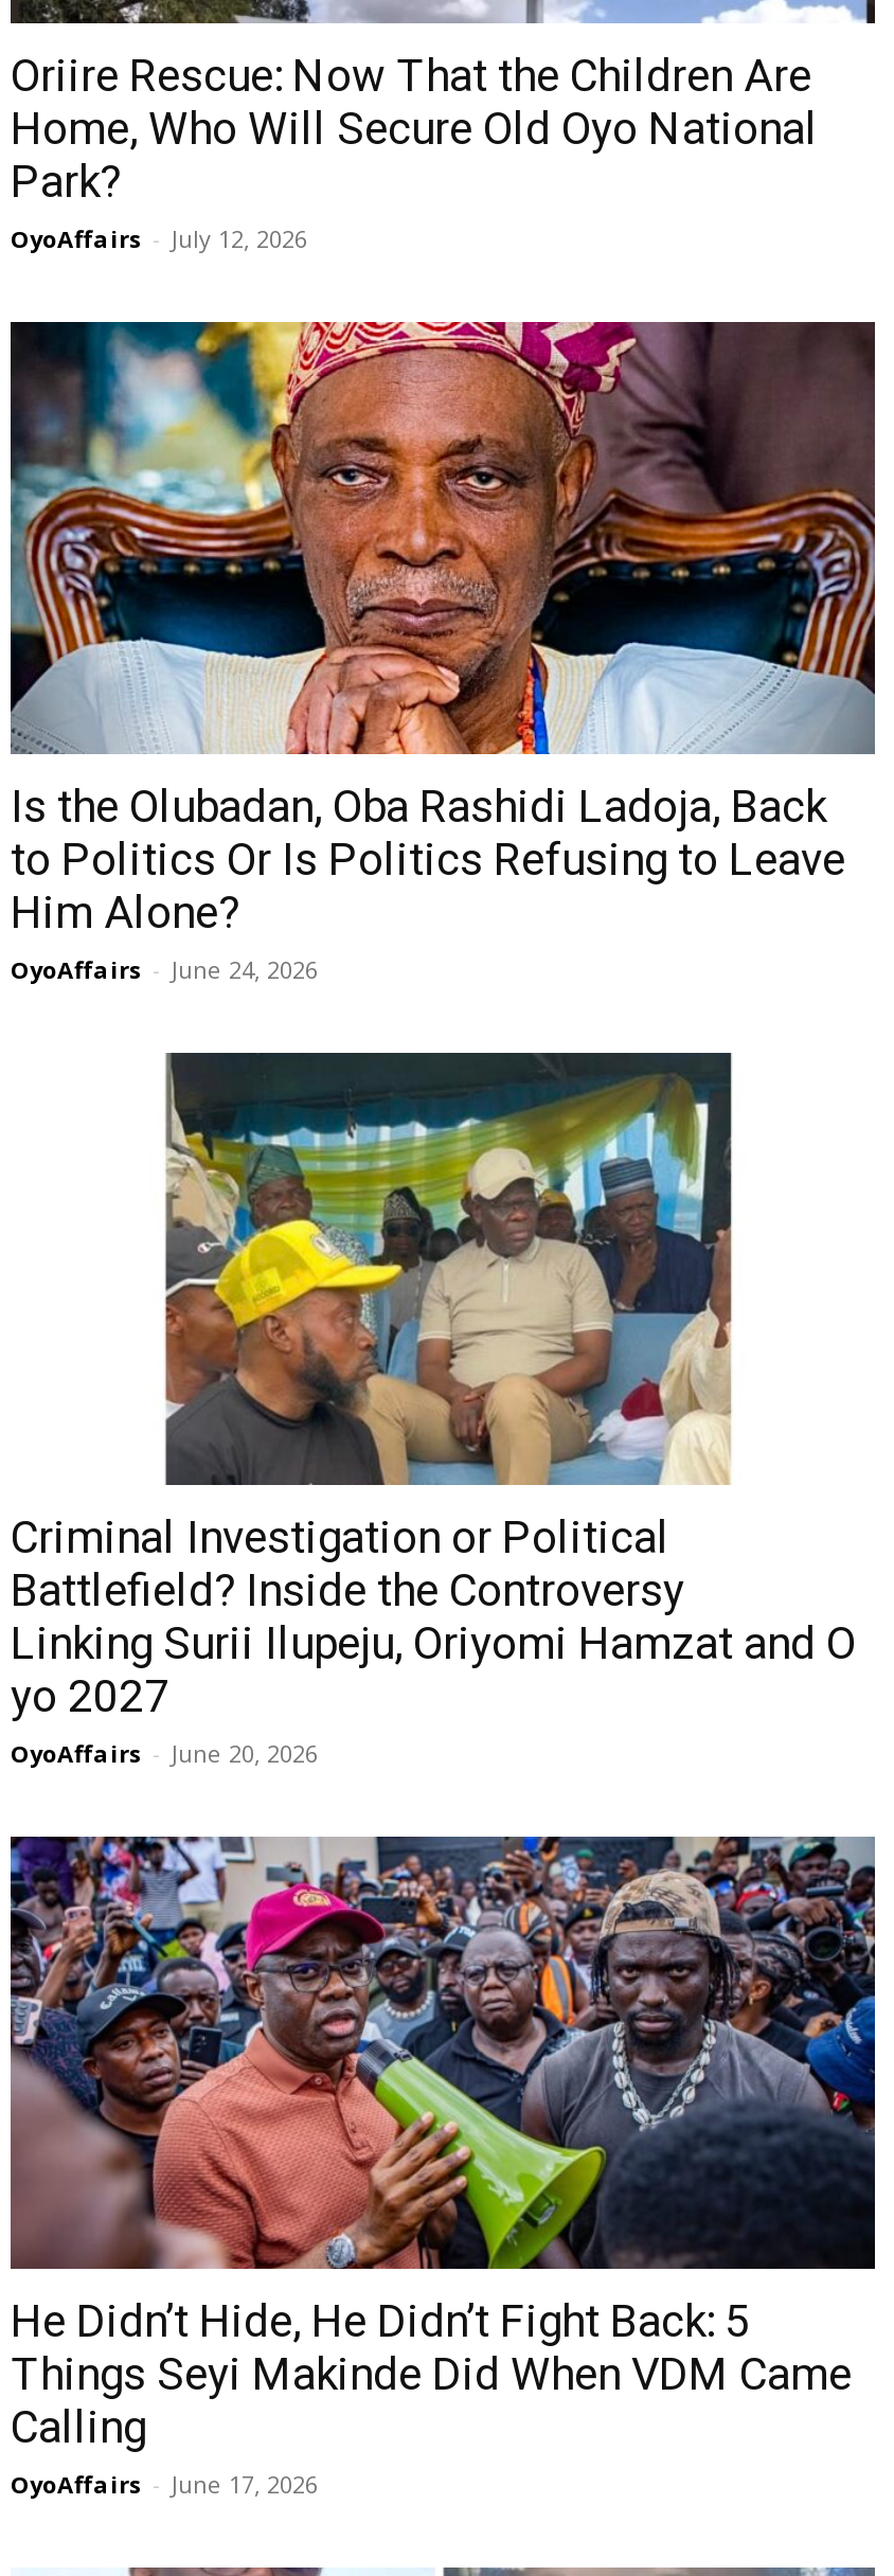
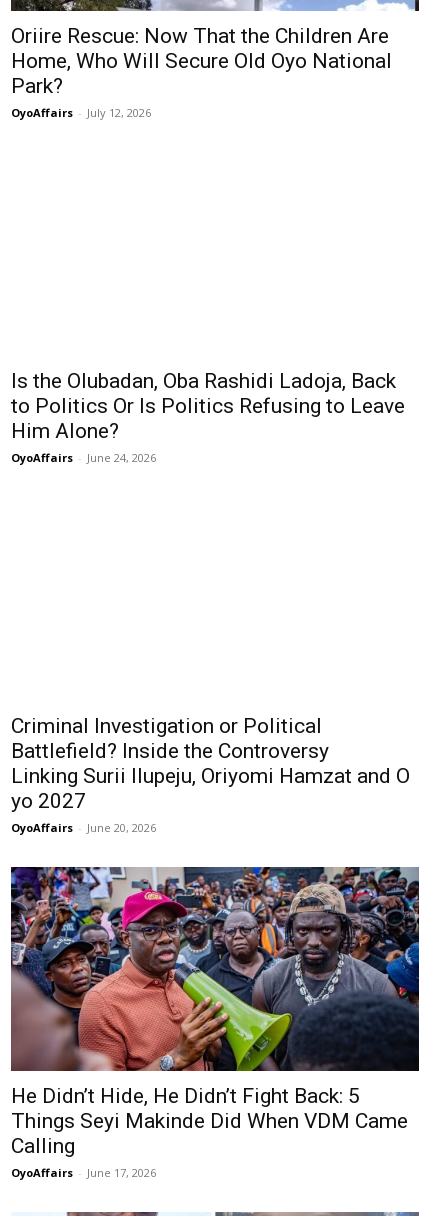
[8,320,877,756] [image] -> none
[163,1051,733,1487] [image] -> none

